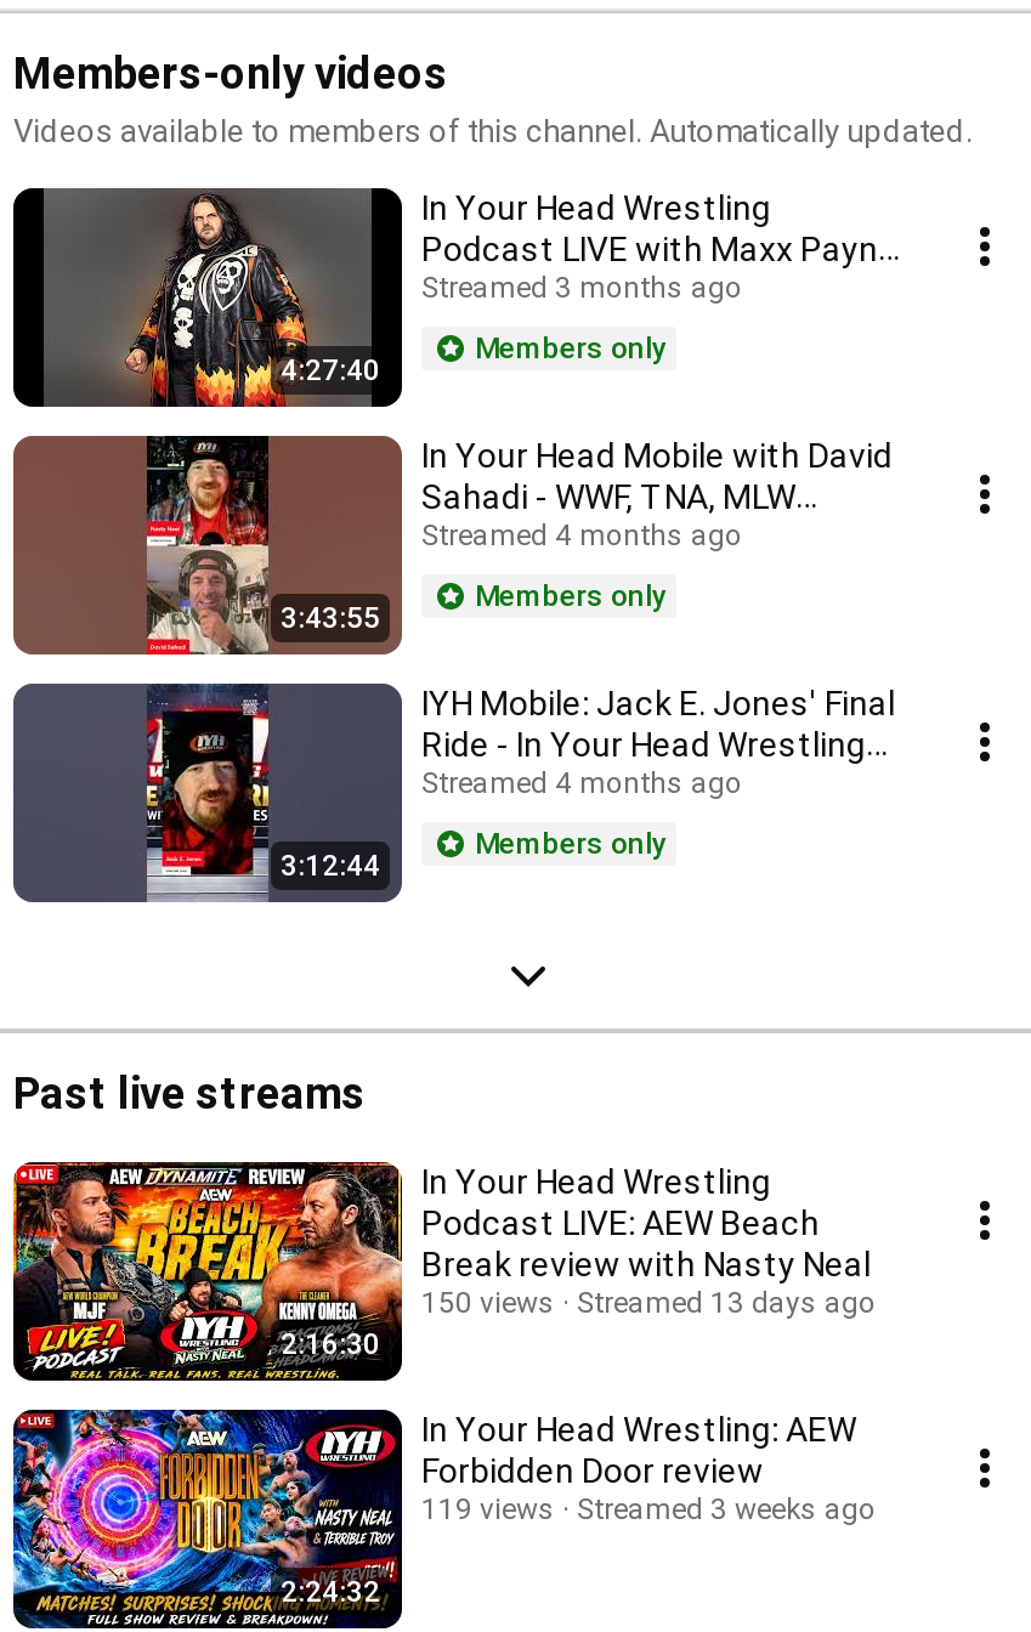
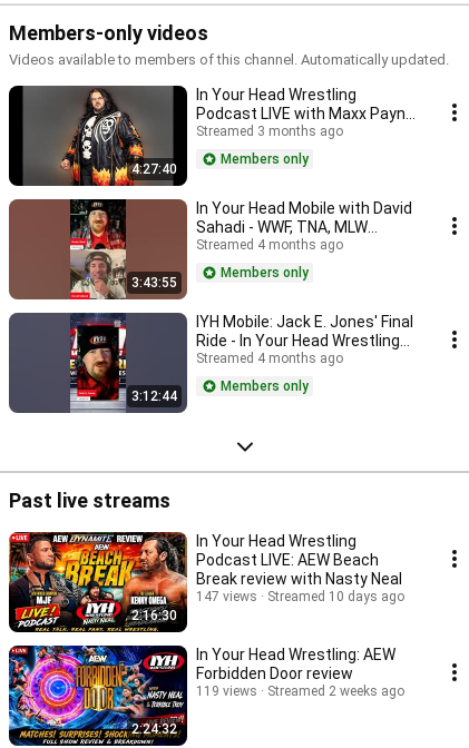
[421,1285,555,1319] 150 views -> [196,588,257,604] 147 views
[577,1285,876,1319] Streamed 13 days ago -> [267,588,404,604] Streamed 10 days ago
[577,1491,876,1525] Streamed 3 weeks ago -> [267,683,404,698] Streamed 2 weeks ago

